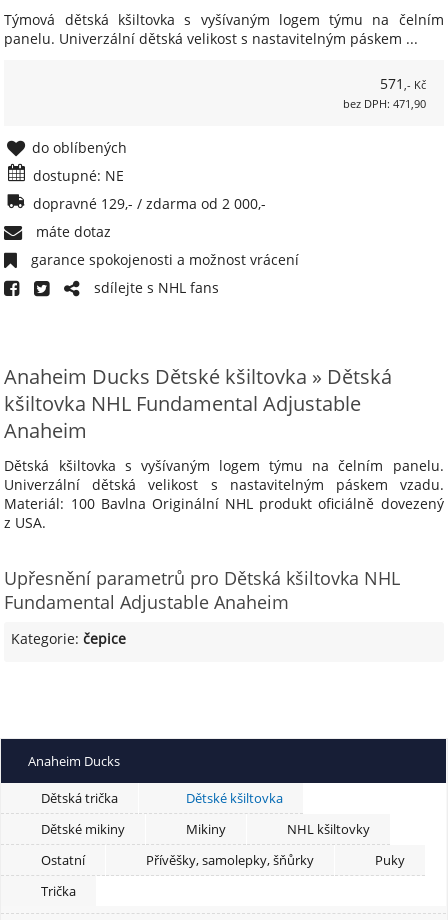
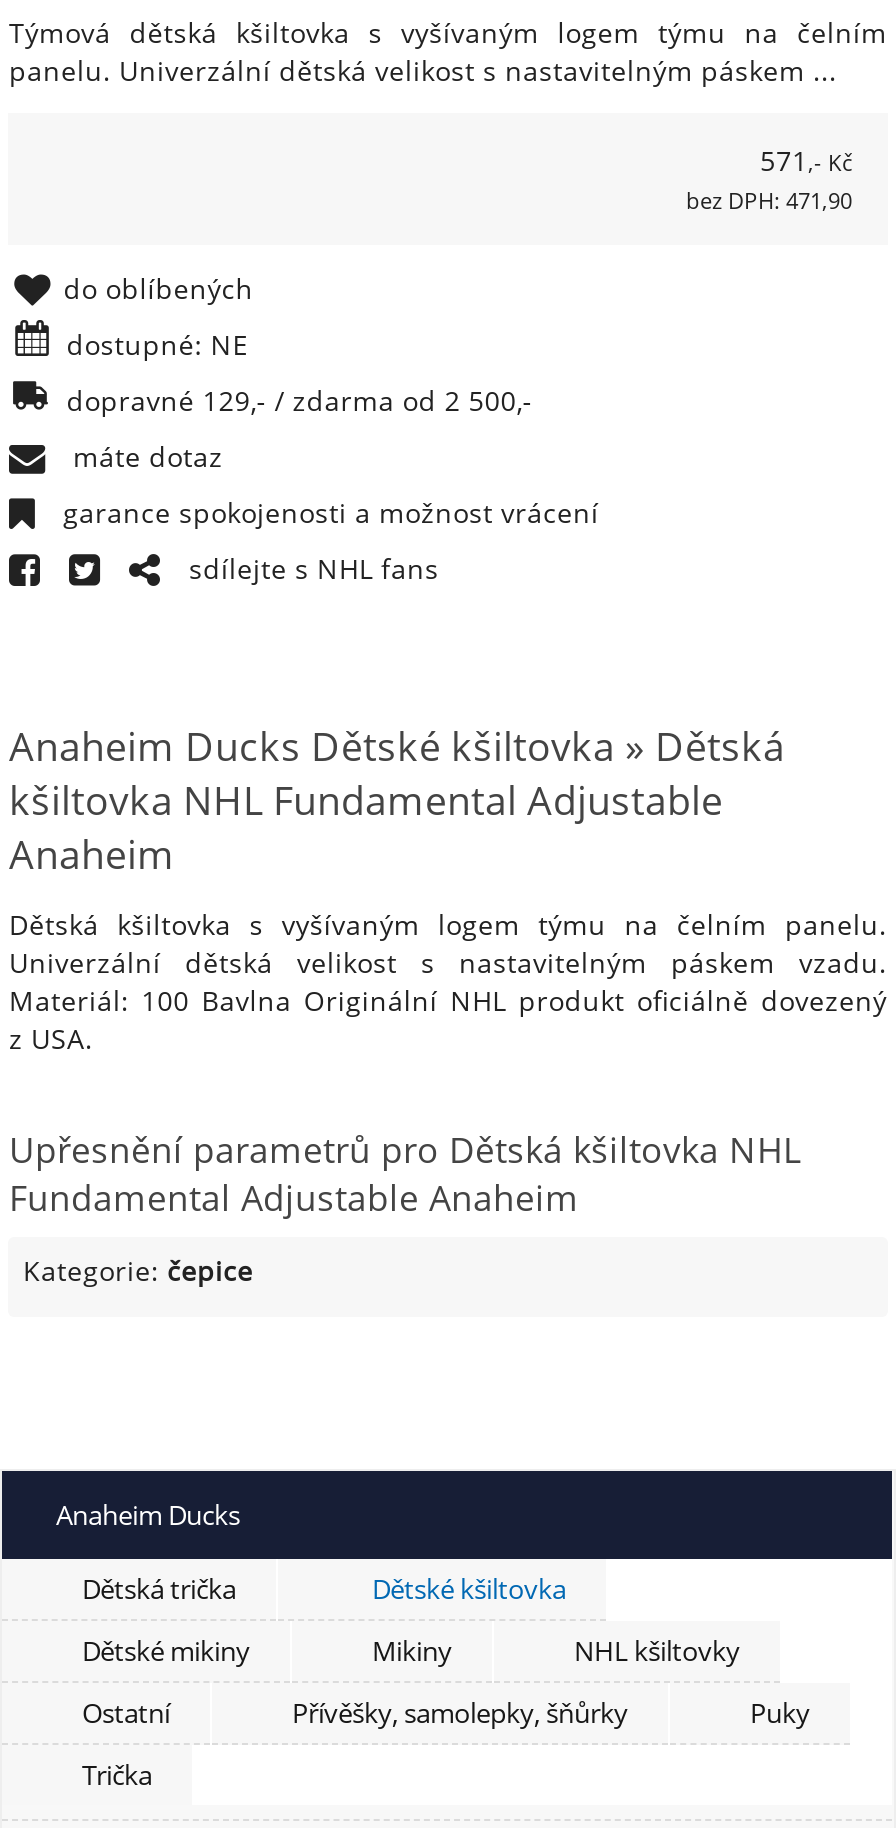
[33,194,266,213] dopravné 129,- / zdarma od 2 000,- -> [66,381,532,419] dopravné 129,- / zdarma od 2 500,-

